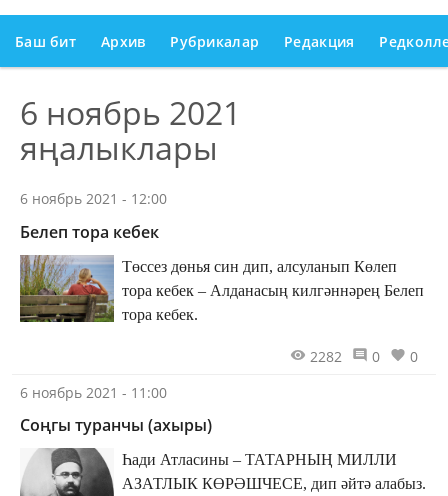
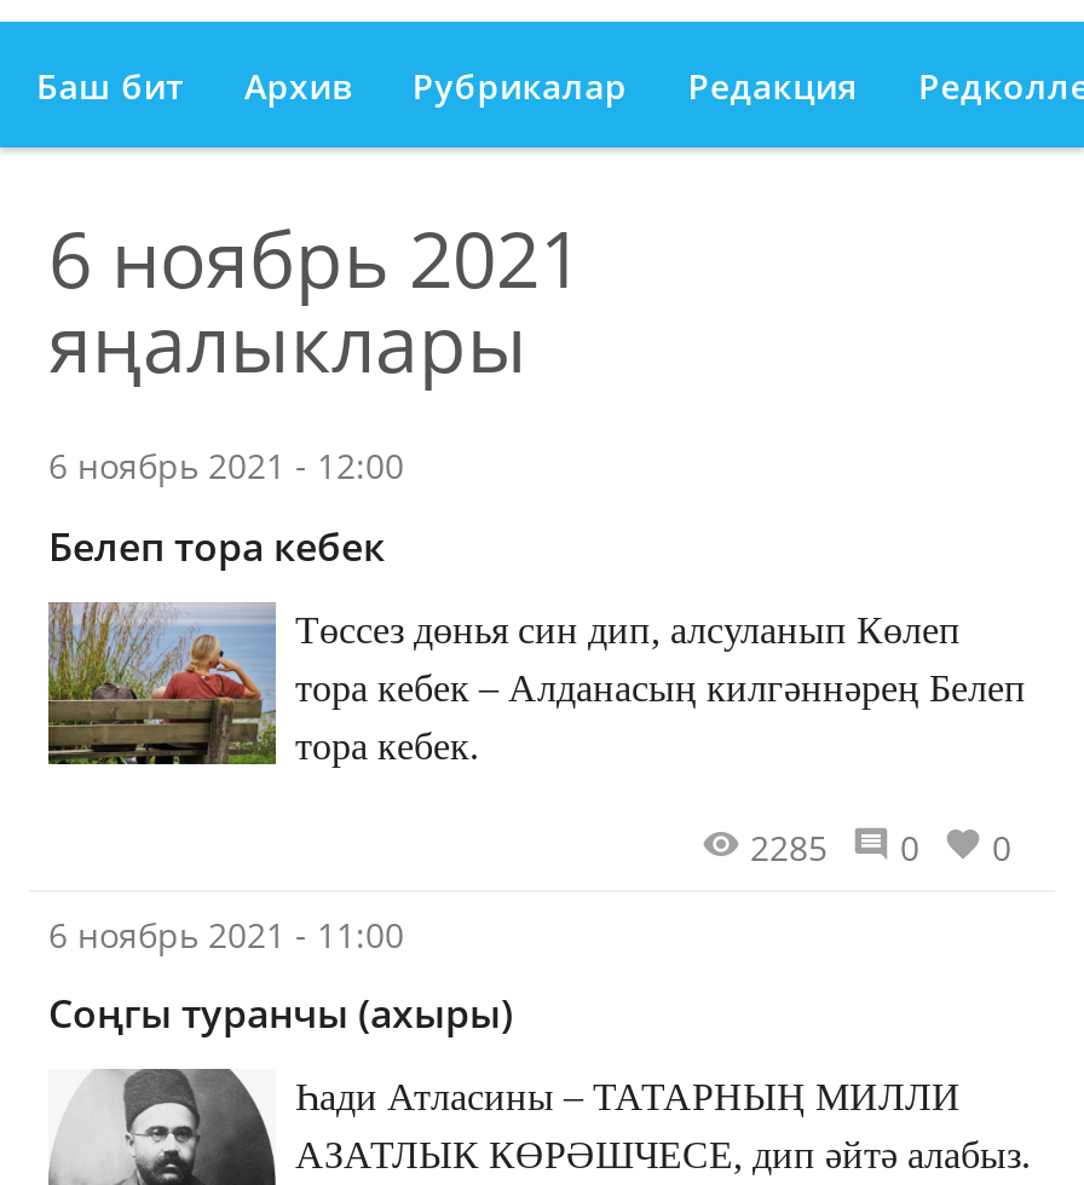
[310,347,418,366] 2282 0 0 -> [750,825,1011,871] 2285 0 0

